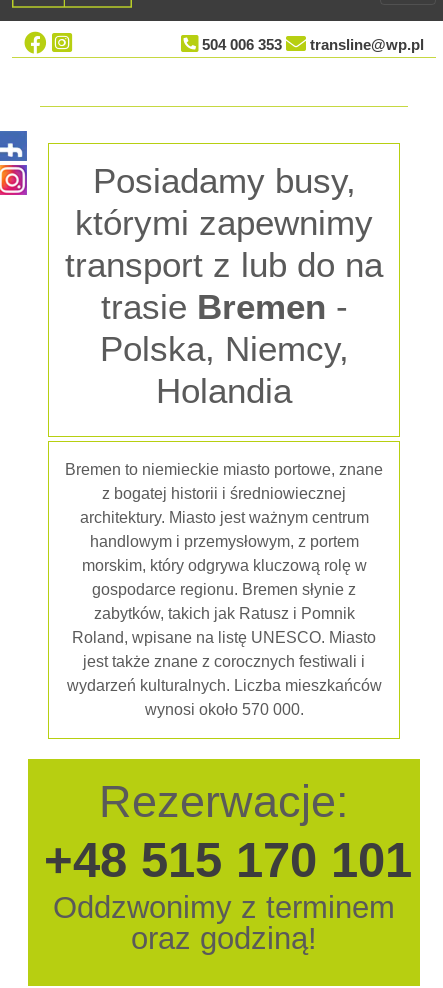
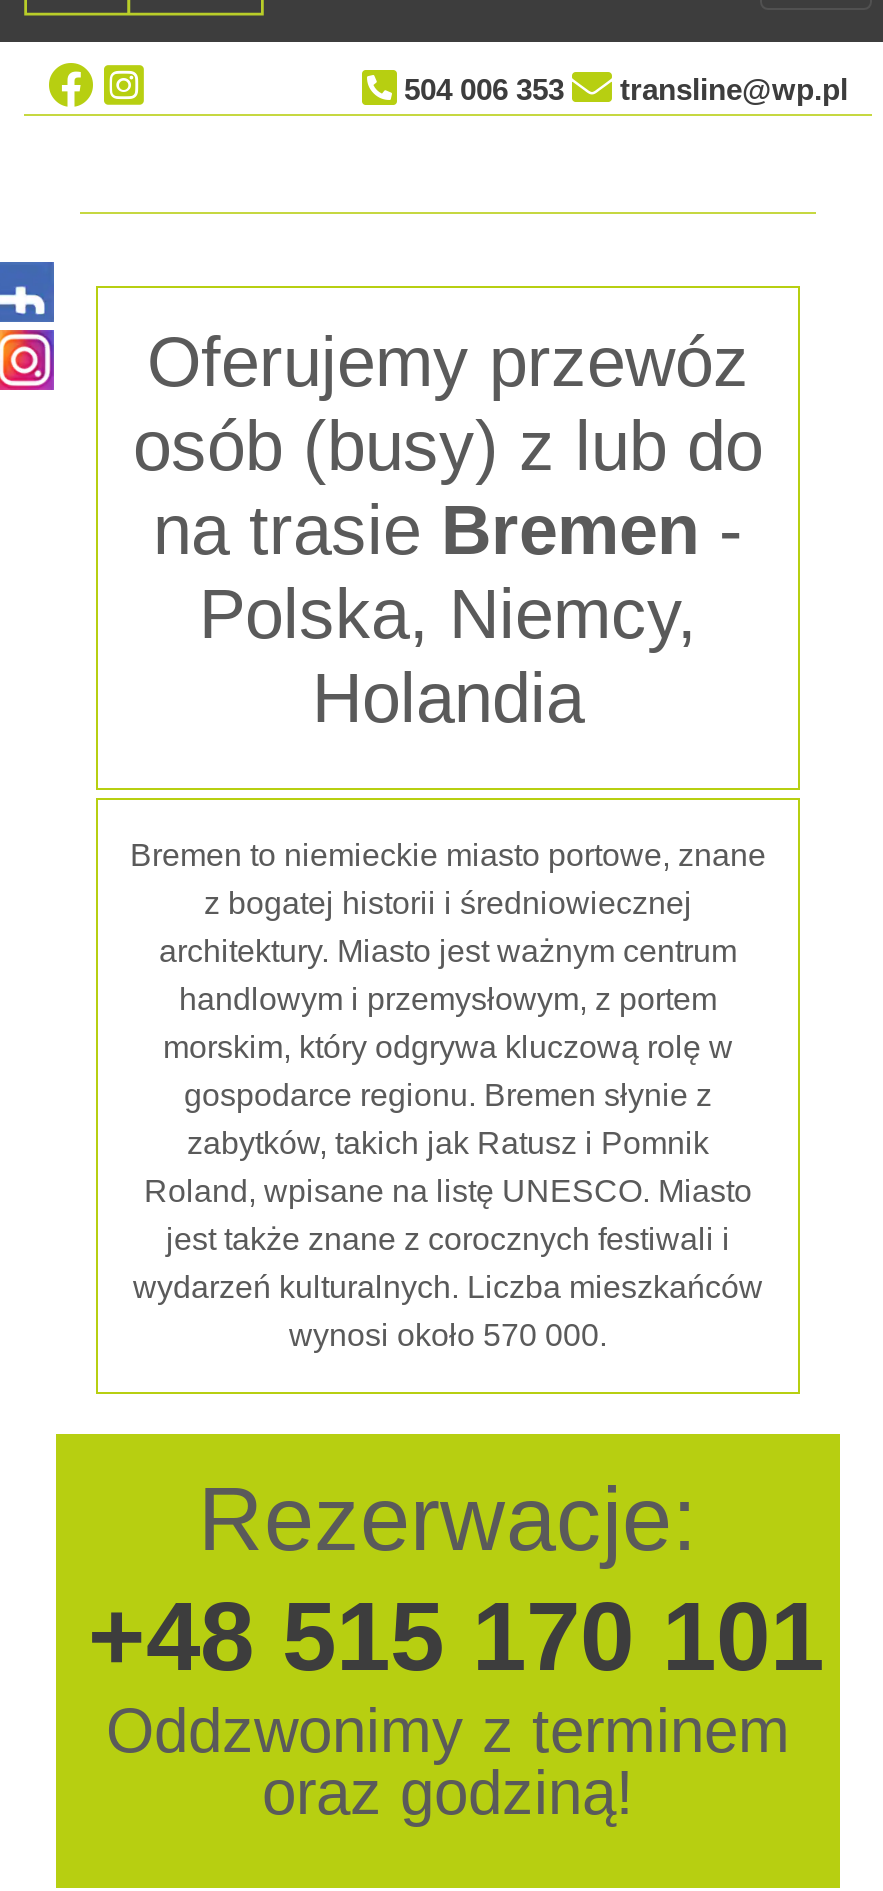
[65,161,383,326] Posiadamy busy, | którymi zapewnimy | transport z lub do na | trasie Bremen - -> [133,322,763,568] Oferujemy przewóz | osób (busy) z lub do | na trasie Bremen -

